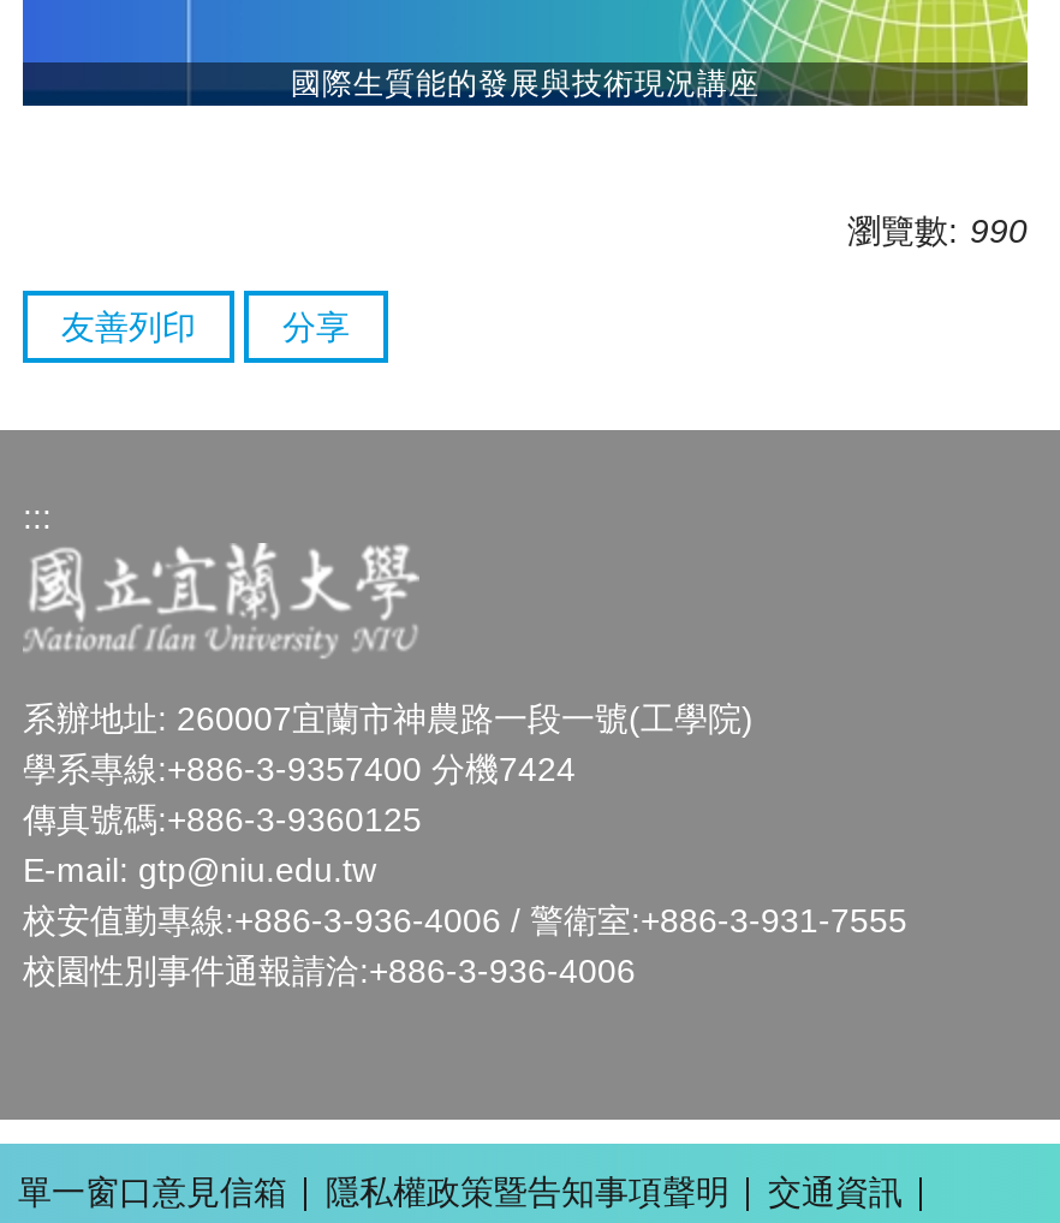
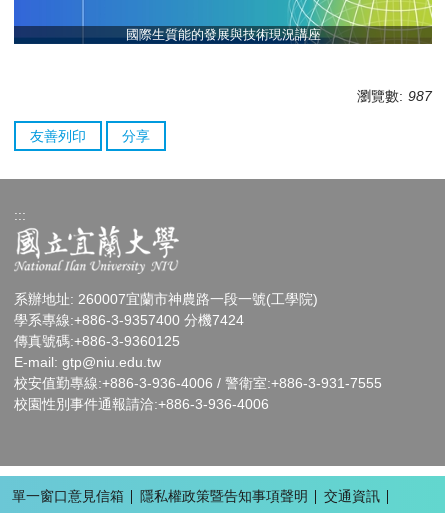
[847,211,1028,249] 瀏覽數: 990 -> [357,88,432,104] 瀏覽數: 987

